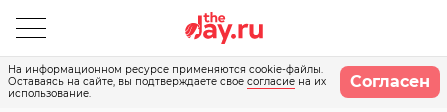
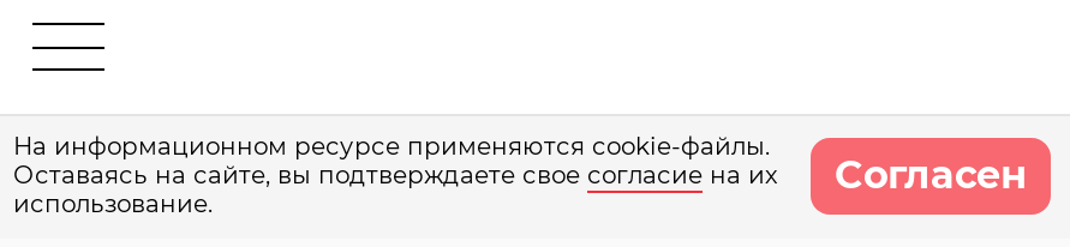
[184,11,264,45] [image] -> none

